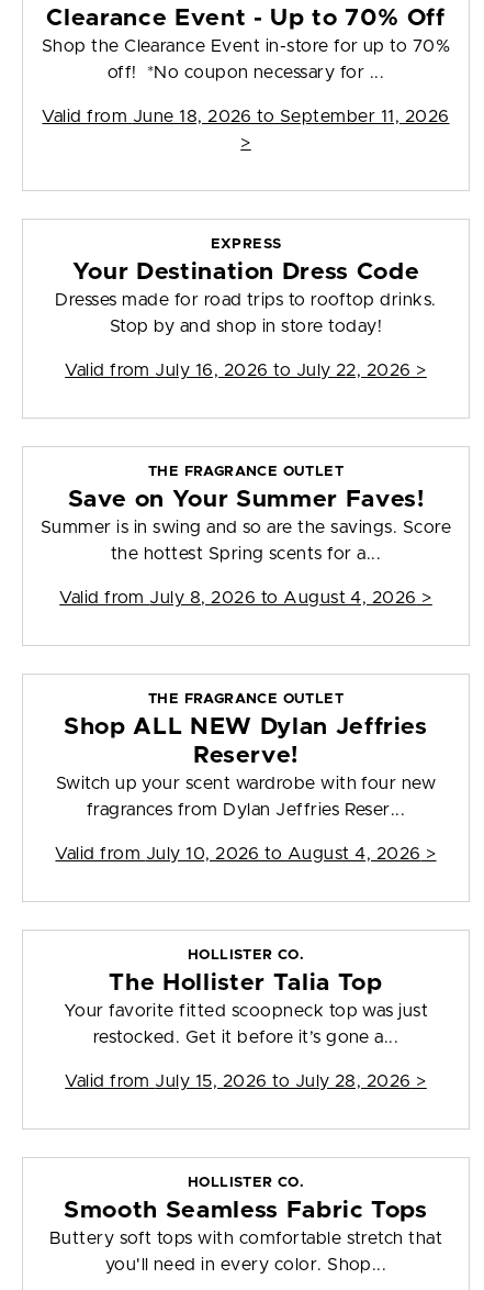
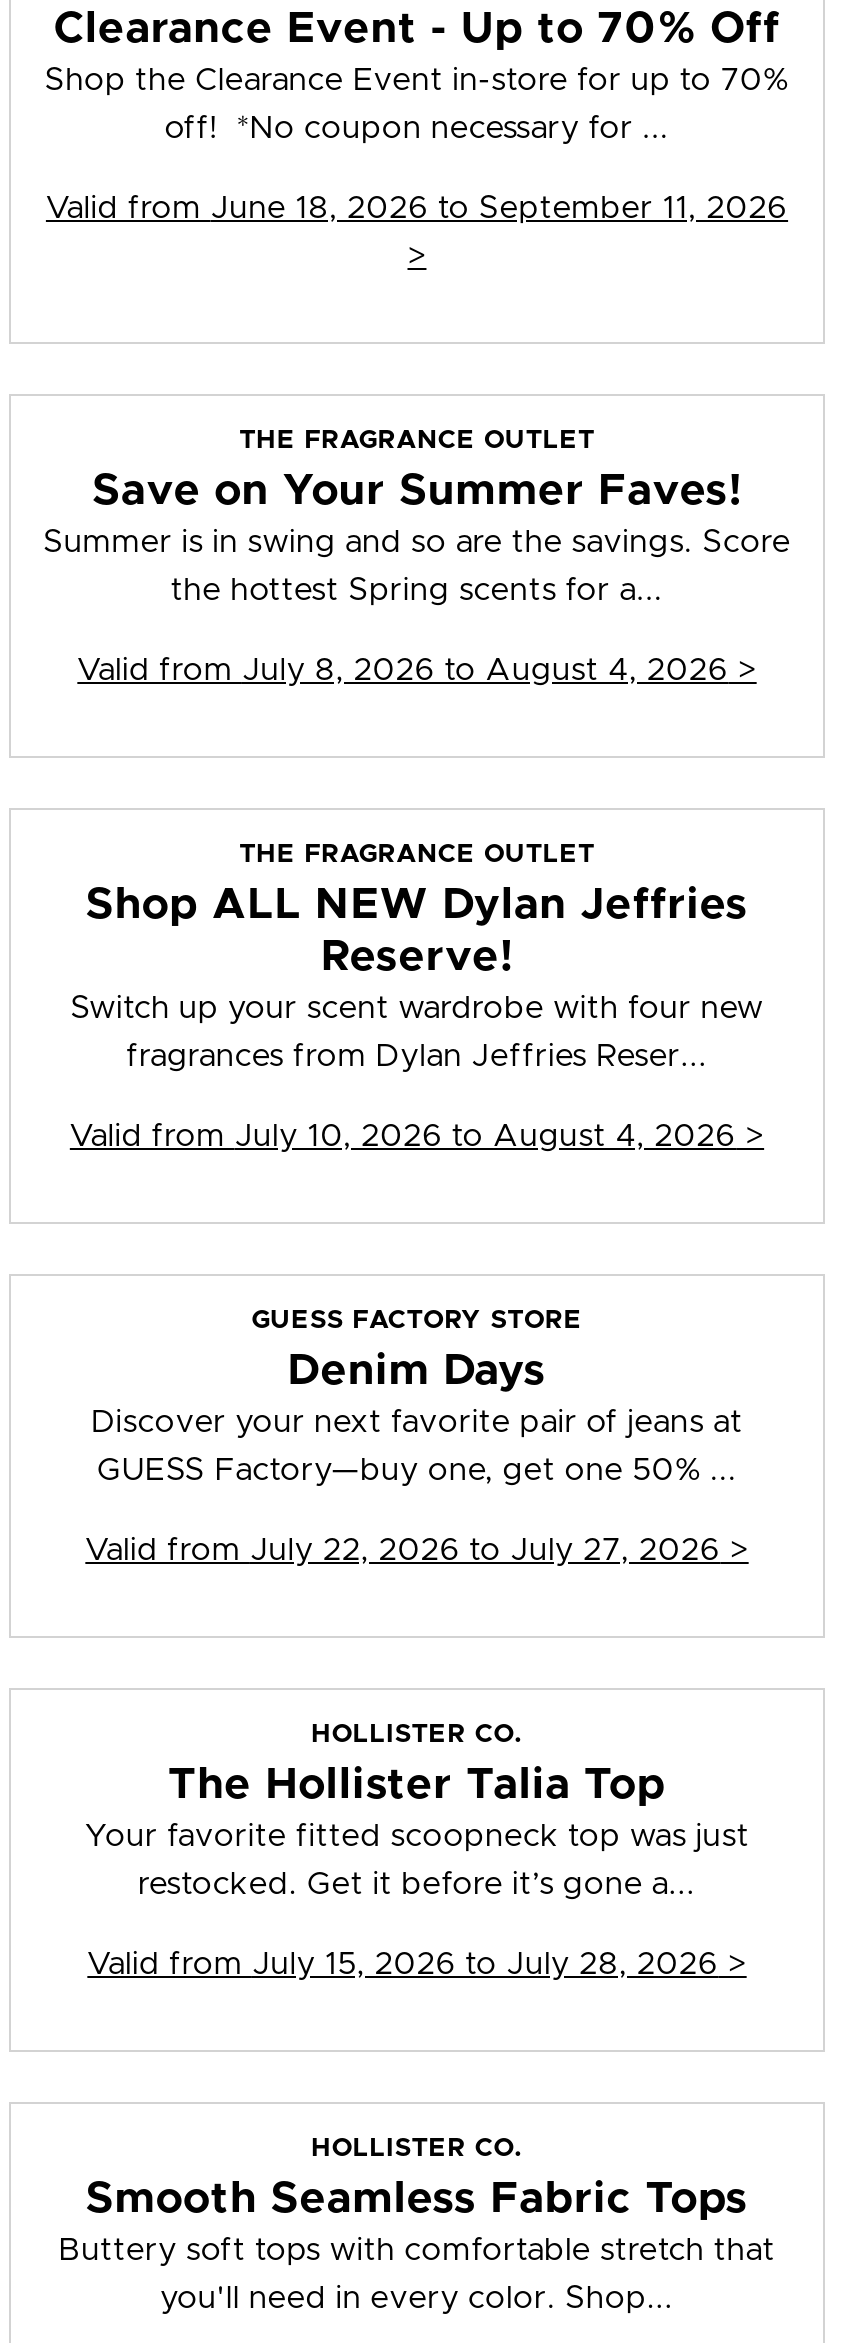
[55,238,436,379] EXPRESS | Your Destination Dress Code | Dresses made for road trips to rooftop drinks. | Stop by and shop in store today! | Valid from July 16, 2026 to July 22, 2026 > -> none
moved [41,465,451,863] -> [43,428,791,1152]: THE FRAGRANCE OUTLET | Save on Your Summer Faves! | Summer is in swing and so are the savings. Score | ... | fragrances from Dylan Jeffries Reser... | Valid from July 10, 2026 to August 4, 2026 >
none -> [85,1308,749,1566] GUESS FACTORY STORE | Denim Days | Discover your next favorite pair of jeans at | GUESS Factory—buy one, get one 50% ... | Valid from July 22, 2026 to July 27, 2026 >

